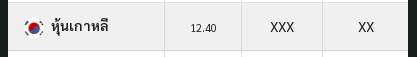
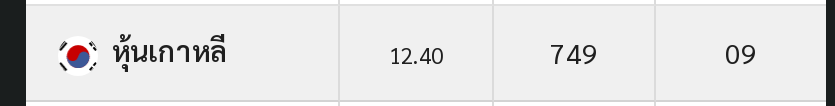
[270,17,373,35] XXX | XX -> [550,34,757,70] 749 | 09

